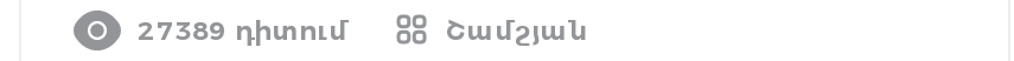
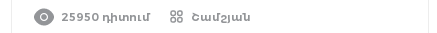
[138,14,349,47] 27389 դիտում -> [61,10,150,24] 25950 դիտում

